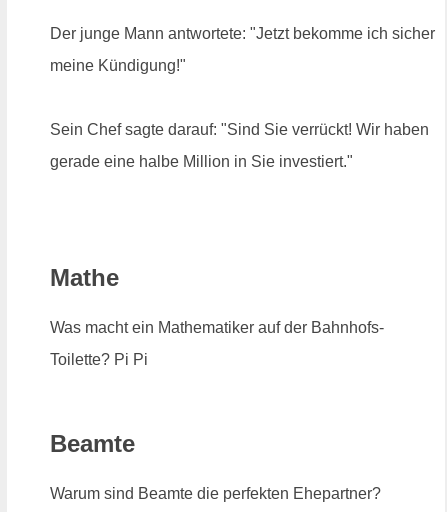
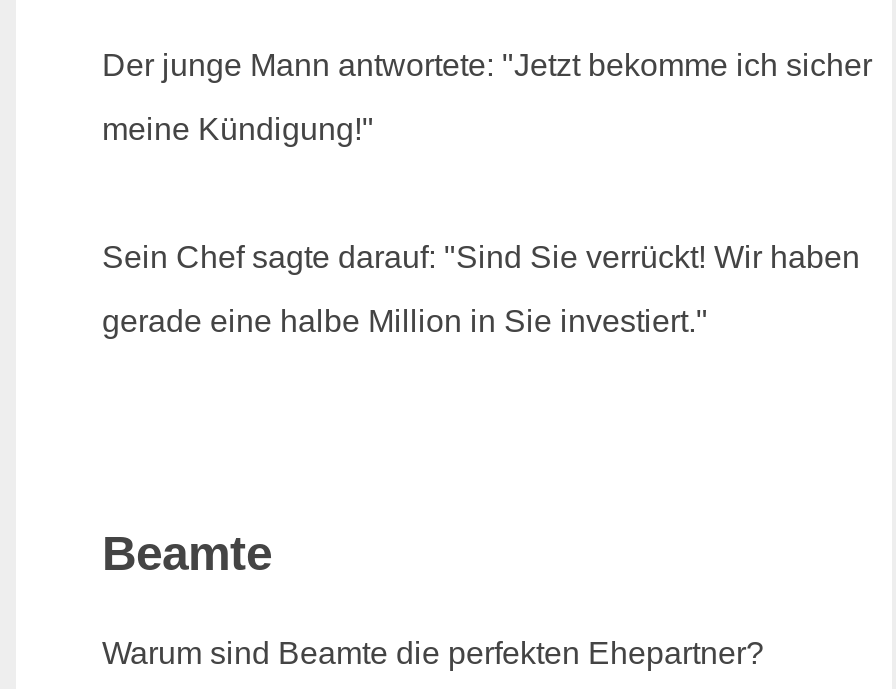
[50,264,384,368] Mathe | Was macht ein Mathematiker auf der Bahnhofs- | Toilette? Pi Pi -> none

